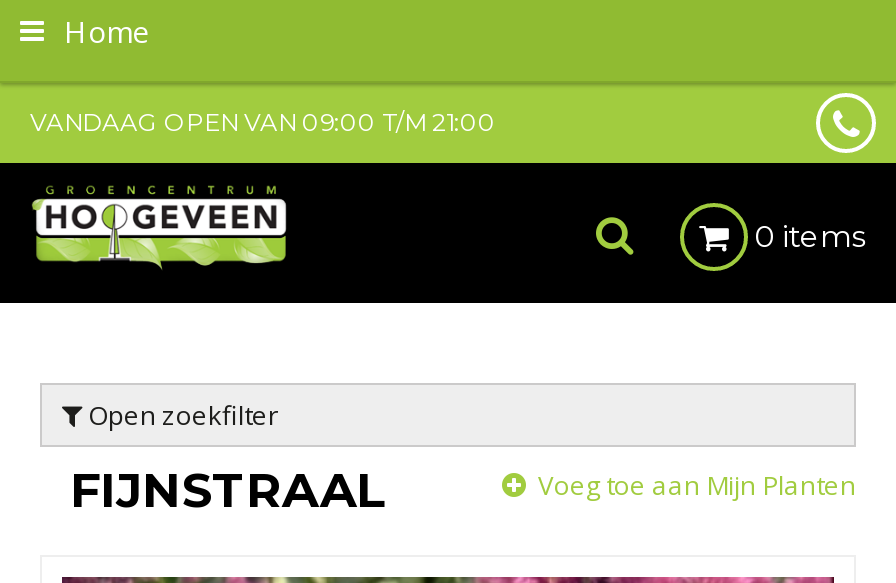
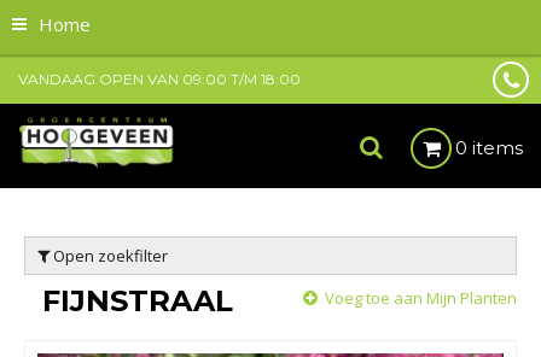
[30,107,496,137] VANDAAG OPEN VAN 09:00 T/M 21:00 -> [18,70,301,88] VANDAAG OPEN VAN 09:00 T/M 18:00

